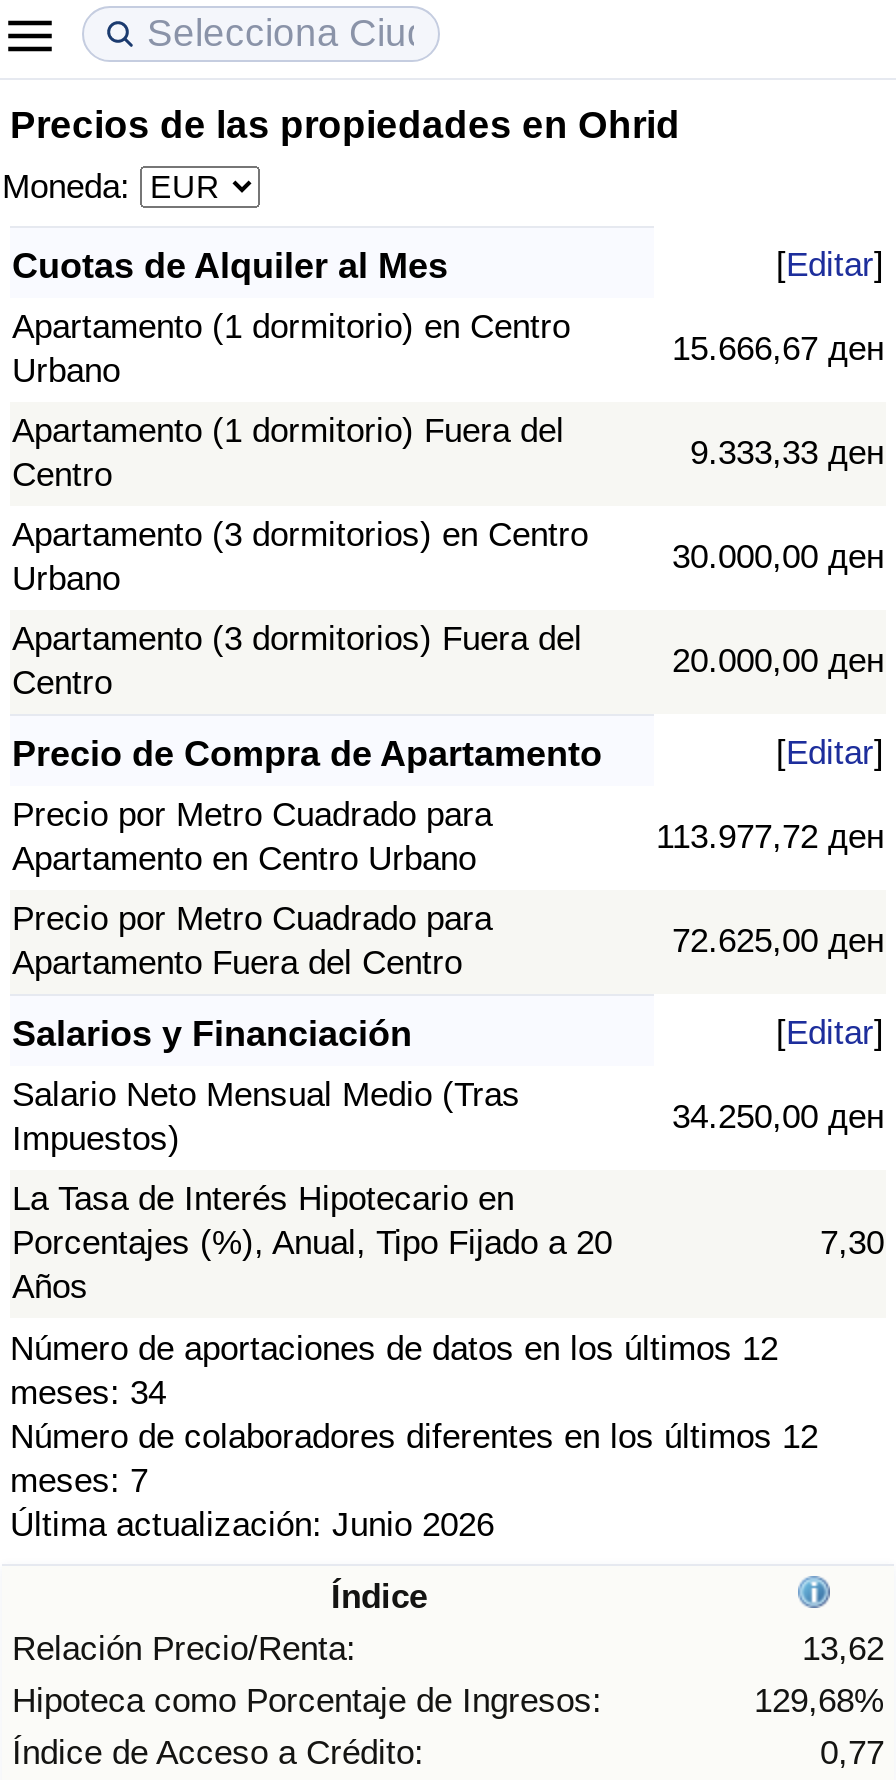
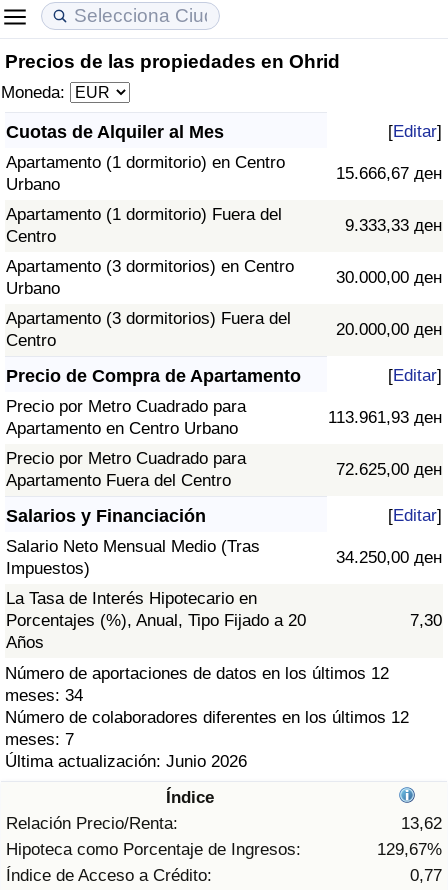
[656,819,884,857] 113.977,72 ден -> [328,408,442,427] 113.961,93 ден
[754,1681,884,1719] 129,68% -> [377,840,442,859] 129,67%

